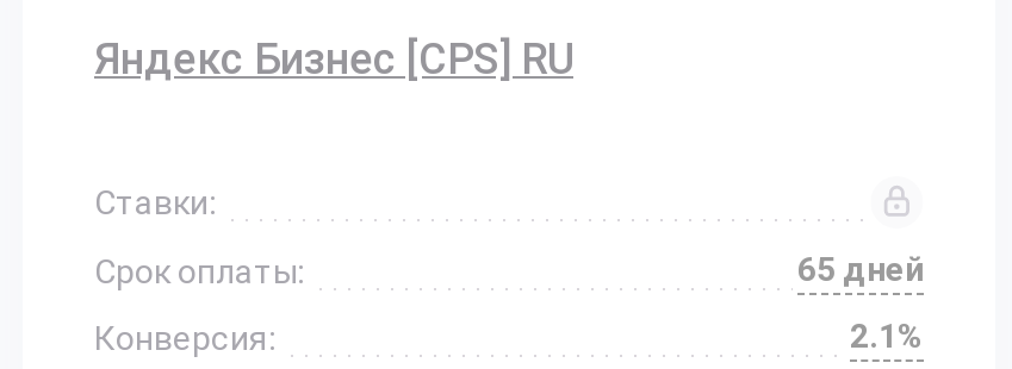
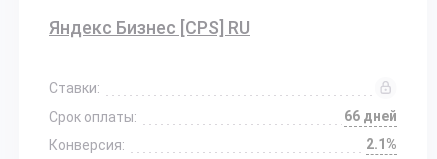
[797,250,924,288] 65 дней -> [344,108,397,124] 66 дней

